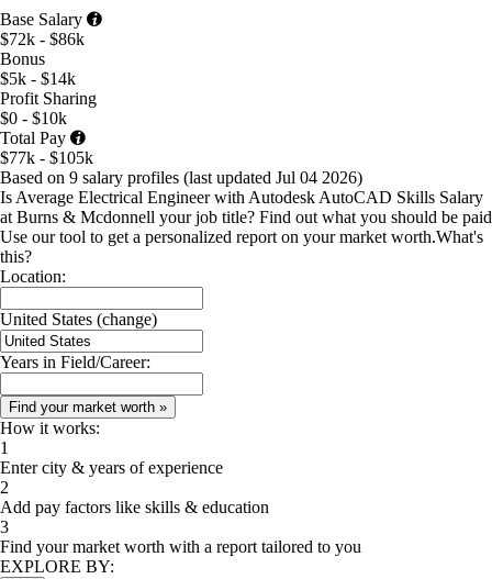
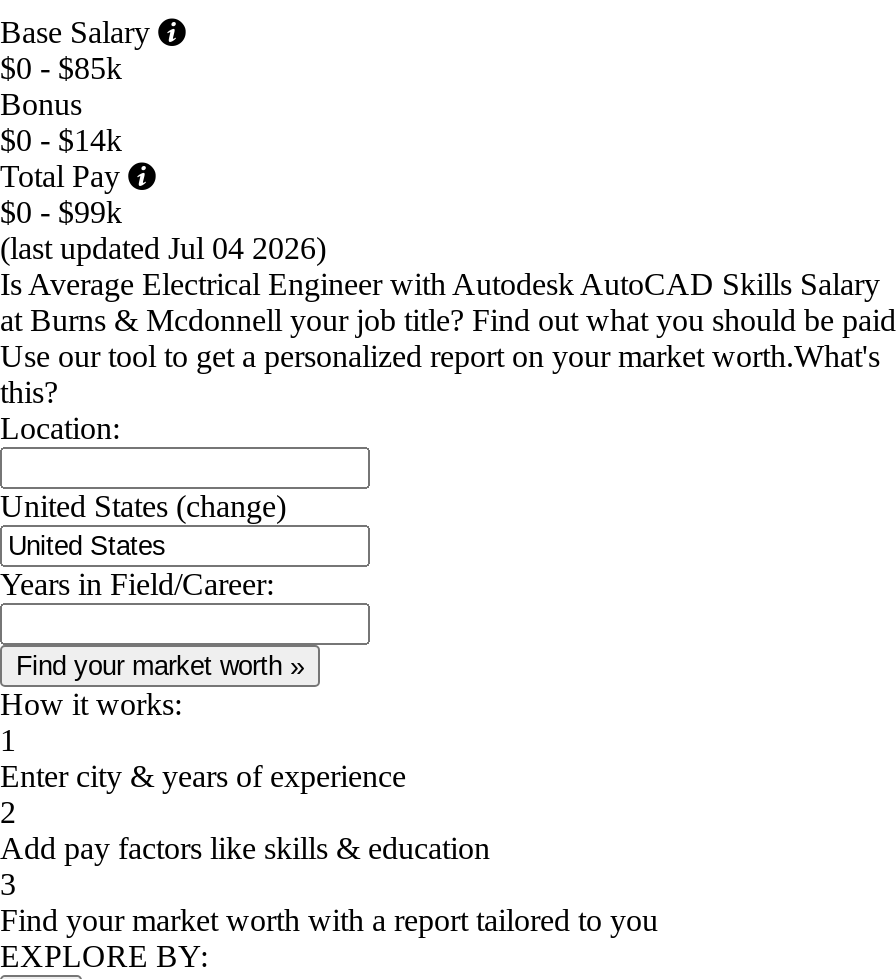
[0,30,85,49] $72k - $86k -> [0,51,122,85] $0 - $85k
[0,69,97,128] $5k - $14k | Profit Sharing | $0 - $10k -> [0,123,122,157] $0 - $14k
[0,149,362,187] $77k - $105k | Based on 9 salary profiles (last updated Jul 04 2026) -> [0,195,326,265] $0 - $99k | (last updated Jul 04 2026)

